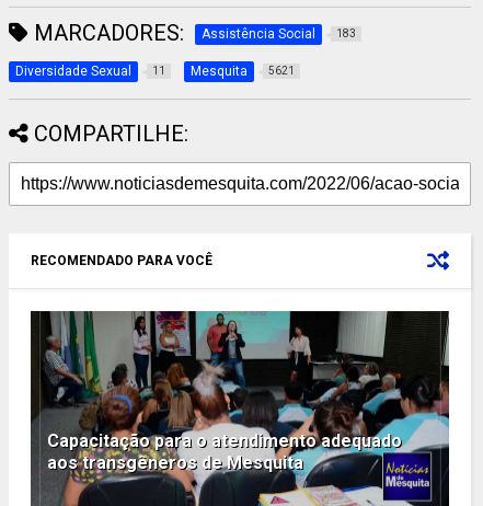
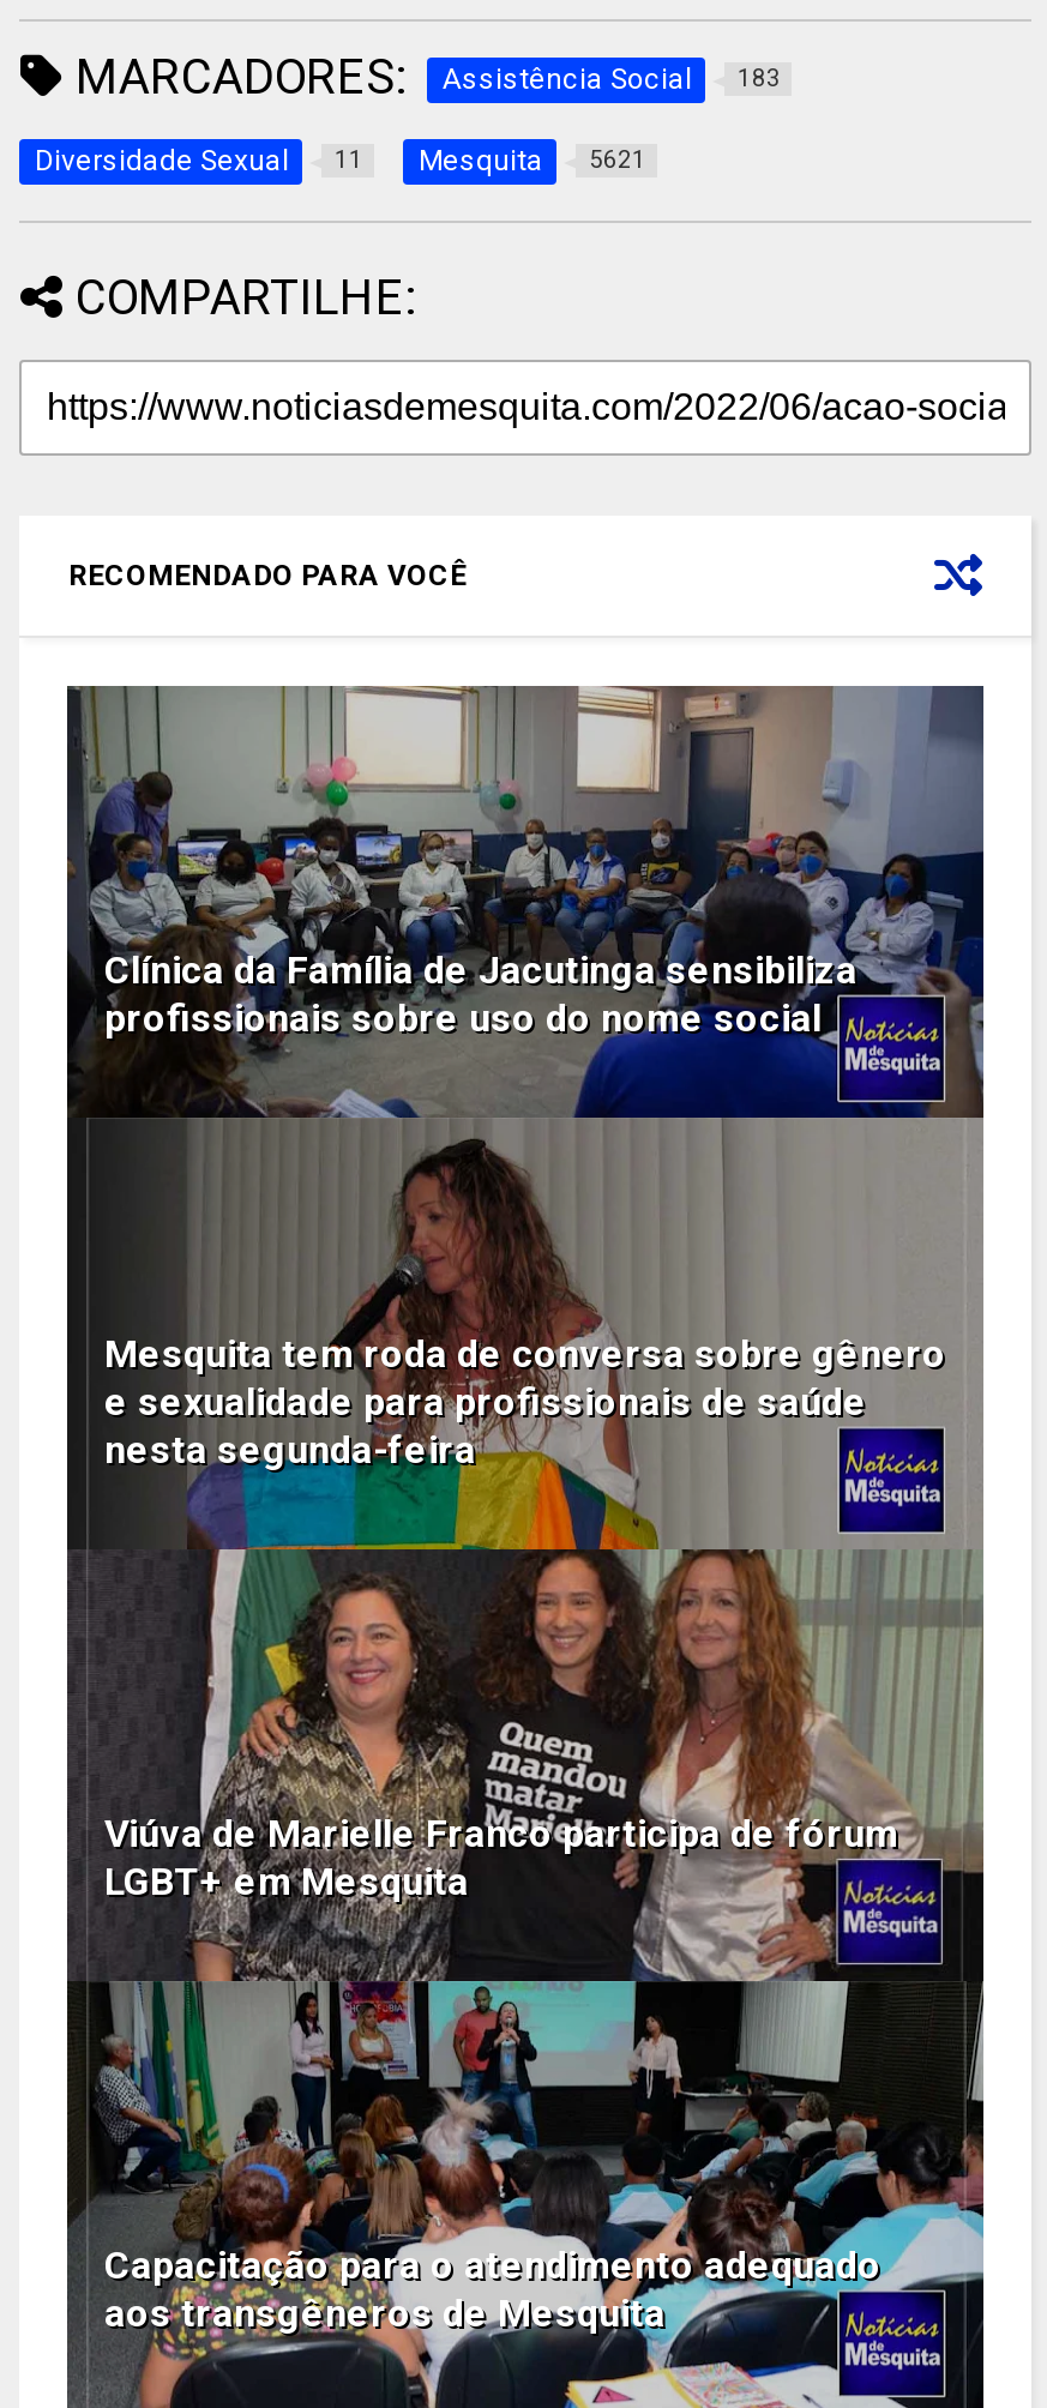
none -> [67,684,986,1314] [image] | Clínica da Família de Jacutinga sensibiliza | profissionais sobre uso do nome social
none -> [70,1332,986,1983] [image] | Mesquita tem roda de conversa sobre gênero | e sexualidade para profissionais de saúde | nesta segunda-feira
none -> [104,1812,898,1905] Viúva de Marielle Franco participa de fórum | LGBT+ em Mesquita

